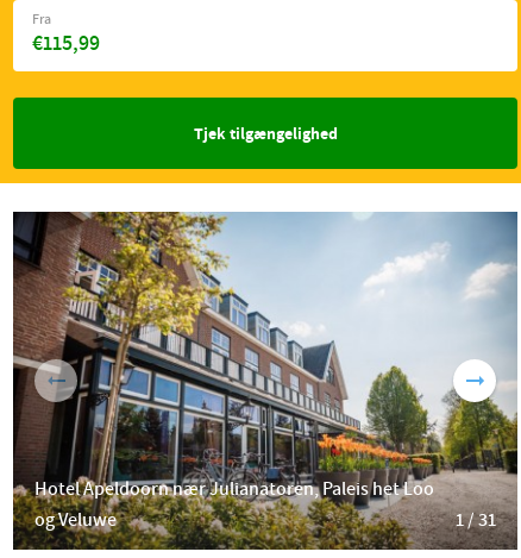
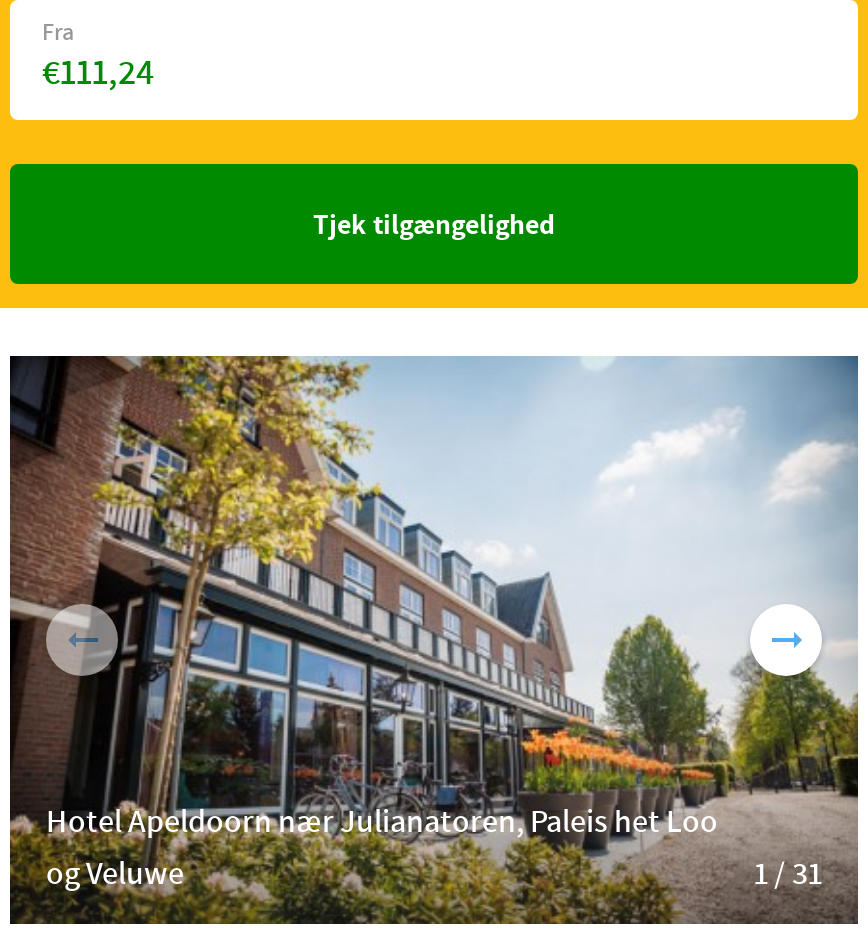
[32,29,100,58] €115,99 -> [42,48,154,98] €111,24

